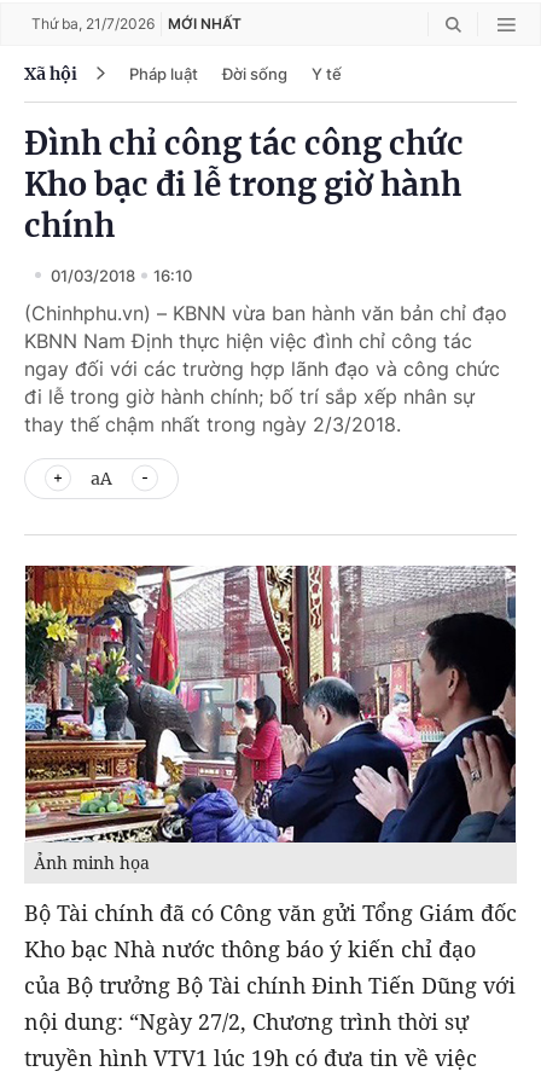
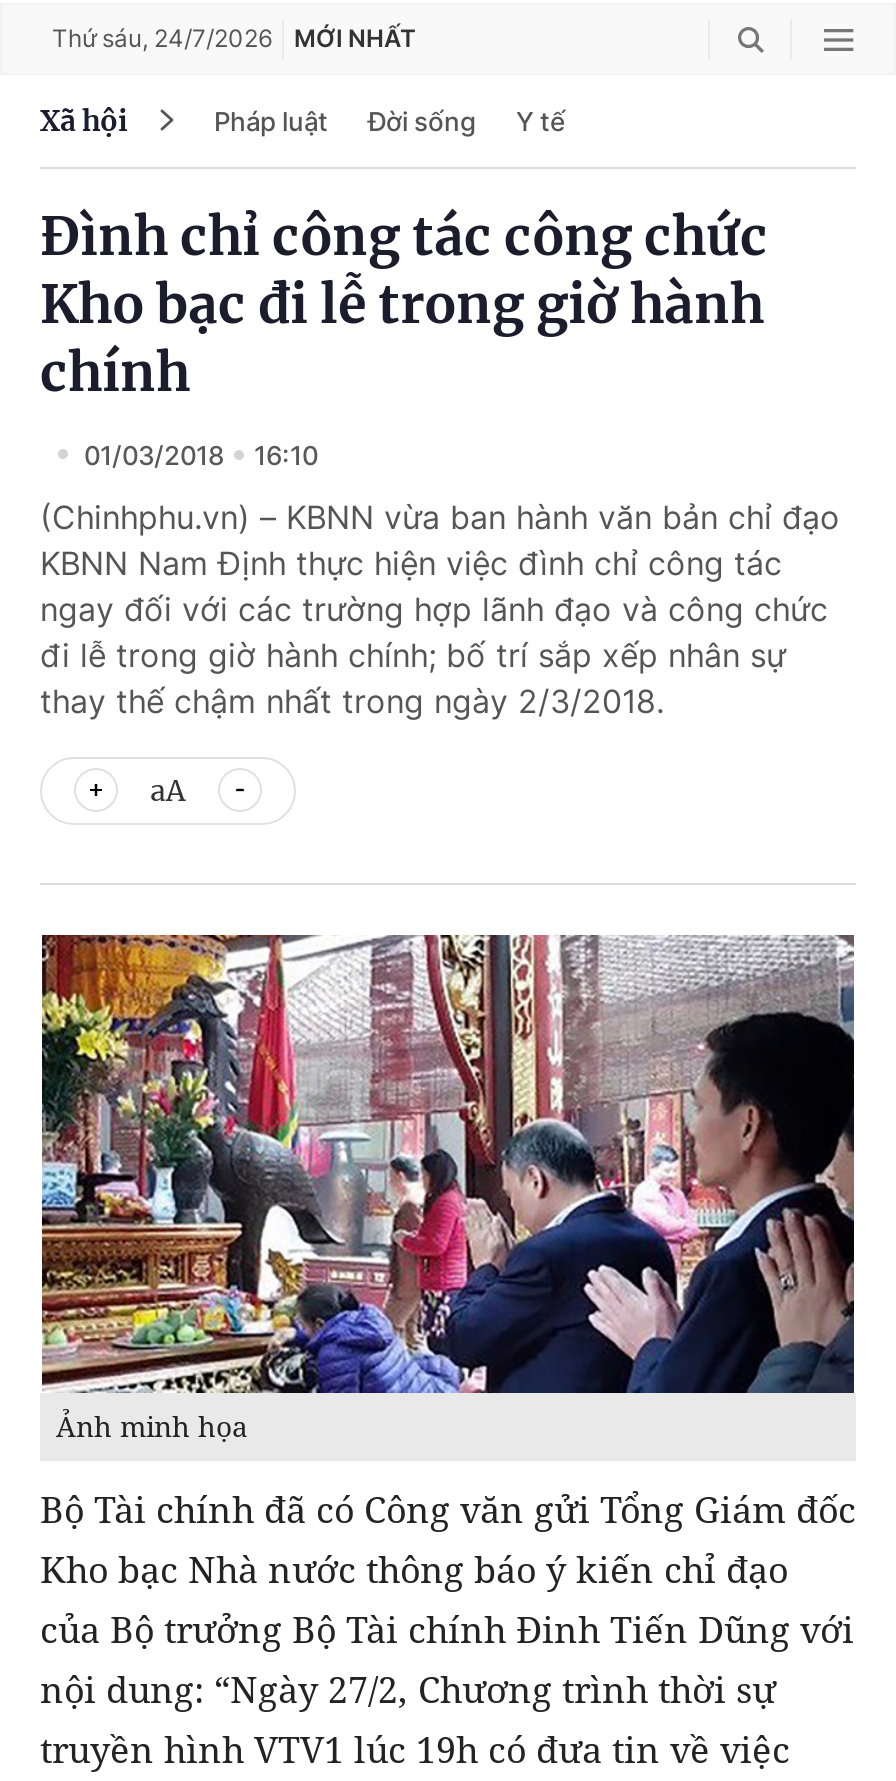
[31,15,242,33] Thứ ba, 21/7/2026 MỚI NHẤT -> [52,23,416,53] Thứ sáu, 24/7/2026 MỚI NHẤT

